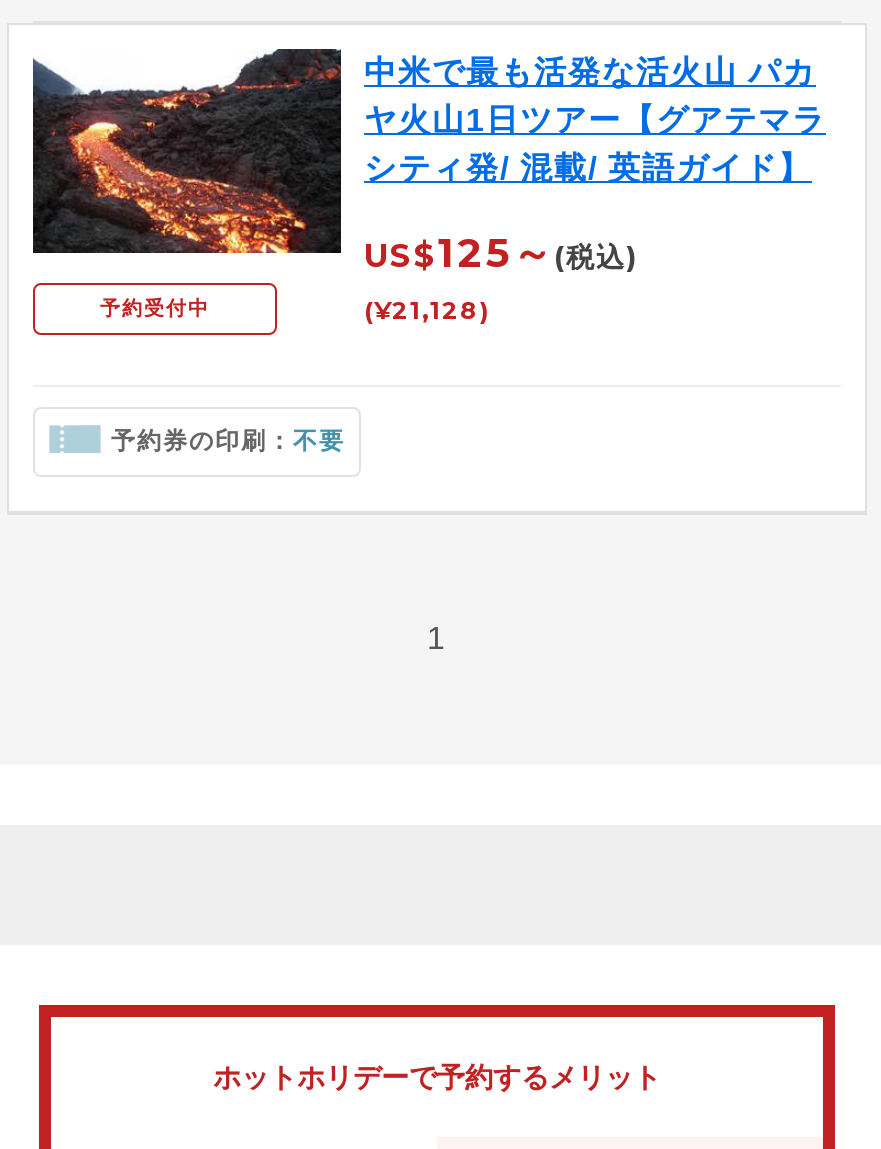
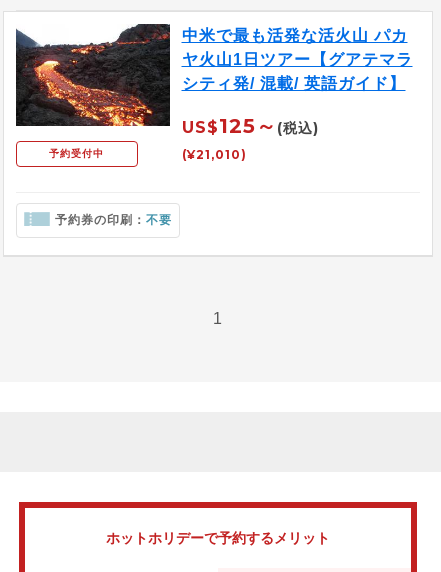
[364,296,492,326] (¥21,128) -> [181,147,246,162] (¥21,010)

